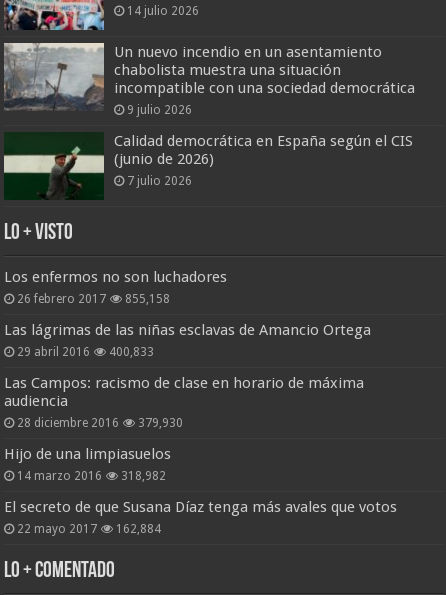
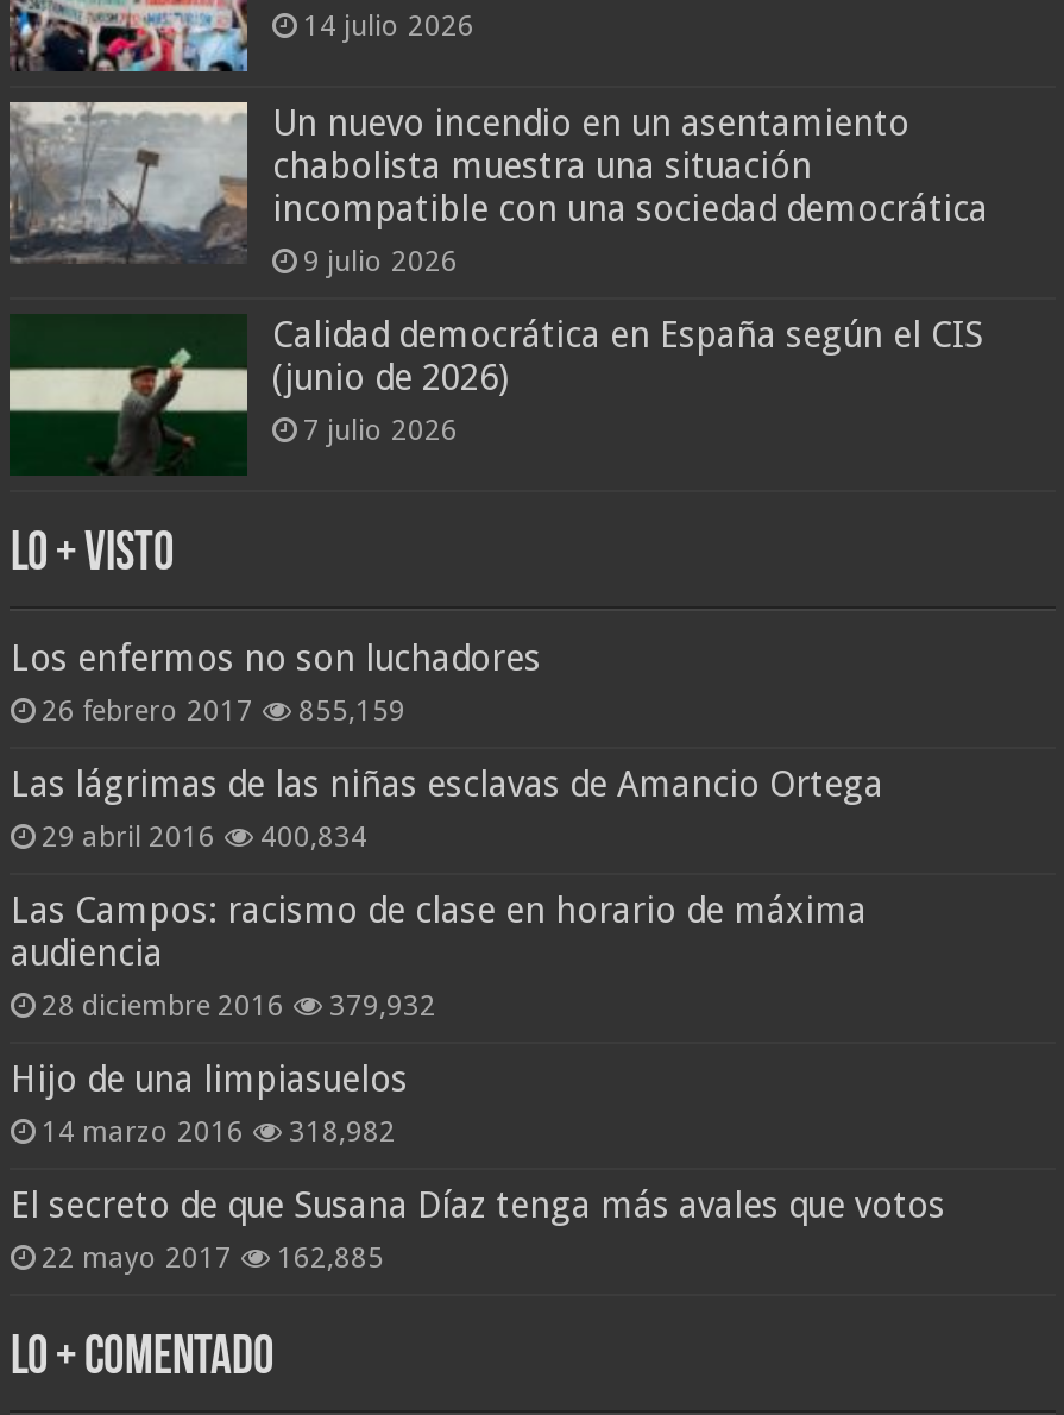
[17,292,170,306] 26 febrero 2017 855,158 -> [42,695,405,728] 26 febrero 2017 855,159
[17,345,154,359] 29 abril 2016 400,833 -> [42,821,367,854] 29 abril 2016 400,834
[17,416,183,430] 28 diciembre 2016 379,930 -> [42,990,436,1023] 28 diciembre 2016 379,932
[17,522,161,536] 22 mayo 2017 162,884 -> [42,1242,384,1275] 22 mayo 2017 162,885

